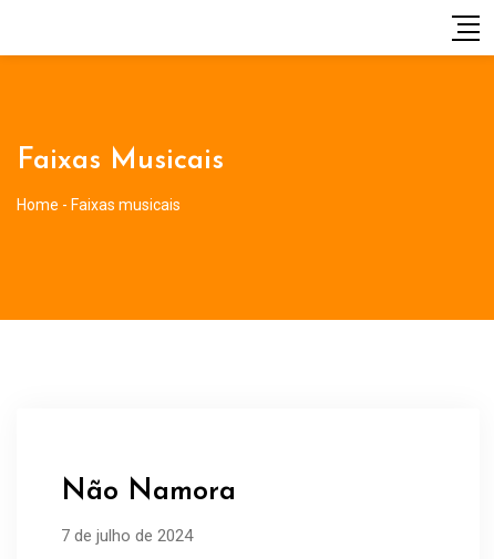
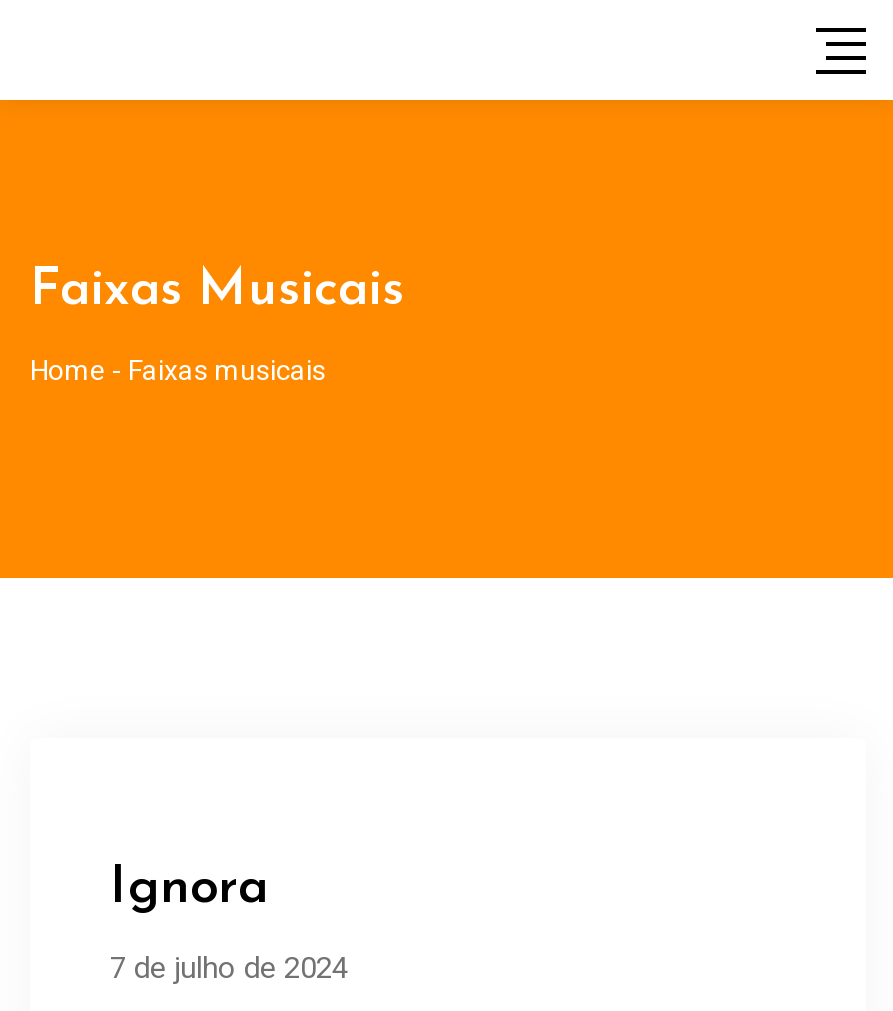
[61,477,236,507] Não Namora -> [110,862,268,916] Ignora

